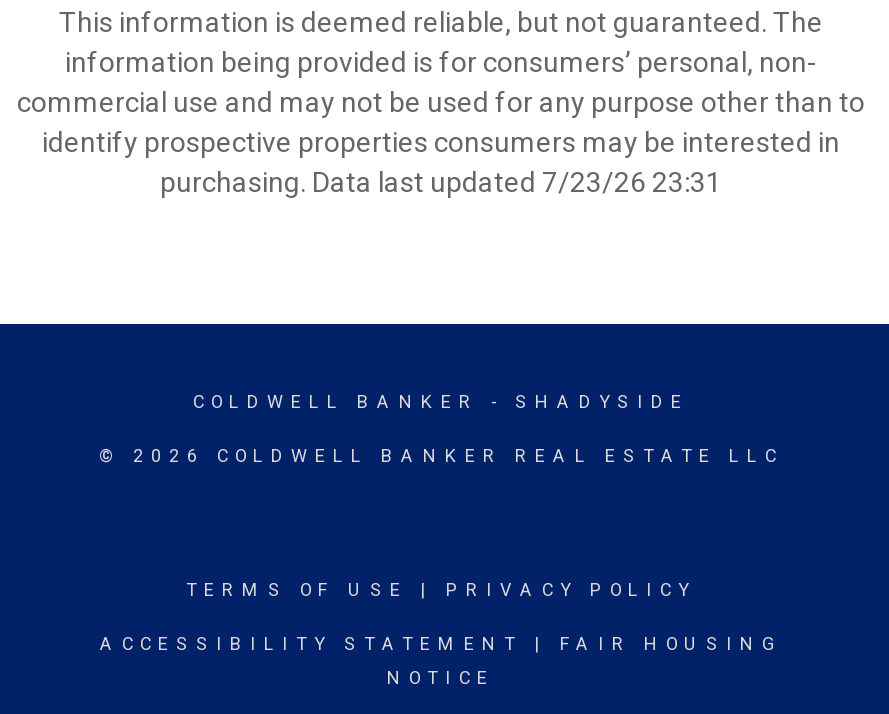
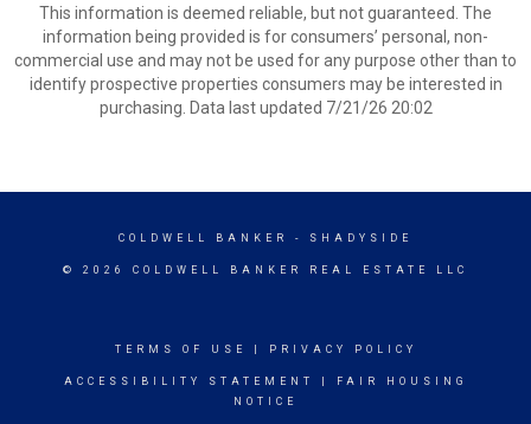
[160,166,722,198] purchasing. Data last updated 7/23/26 23:31 -> [99,98,432,117] purchasing. Data last updated 7/21/26 20:02

